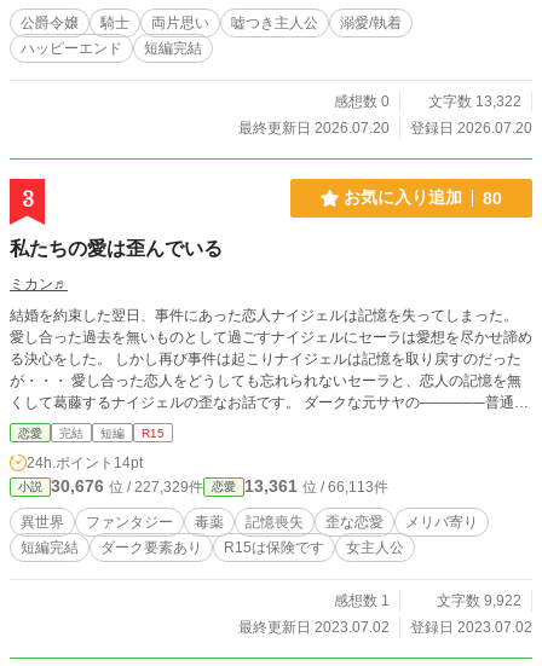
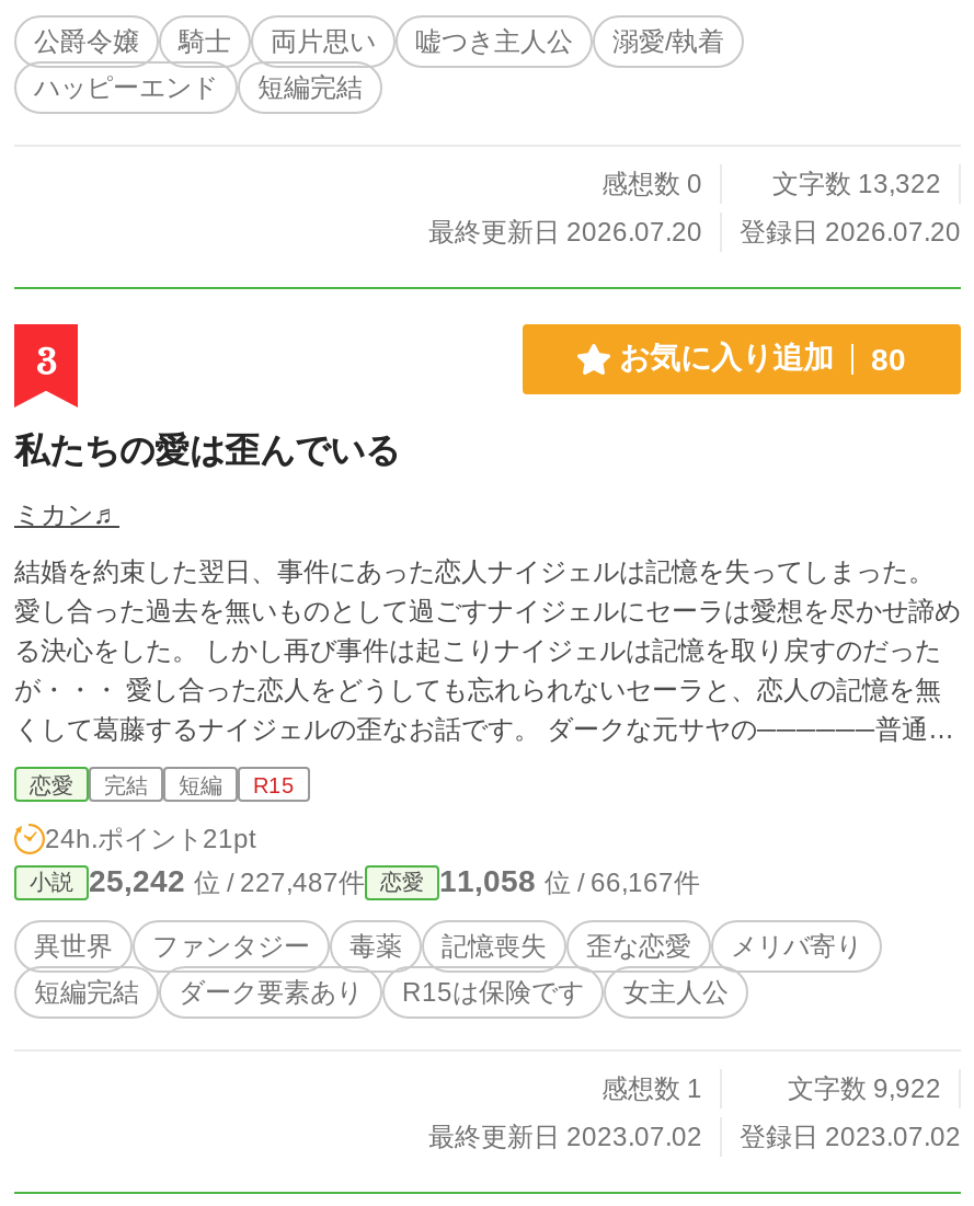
[27,454,143,471] 24h.ポイント14pt -> [45,824,255,854] 24h.ポイント21pt
[51,476,203,496] 30,676位 / 227,329件 -> [89,863,365,898] 25,242位 / 227,487件
[244,476,388,496] 13,361位 / 66,113件 -> [439,863,700,898] 11,058位 / 66,167件

